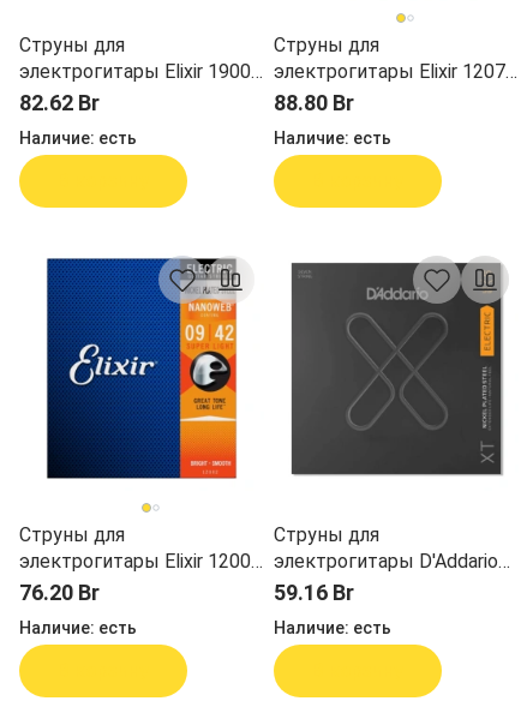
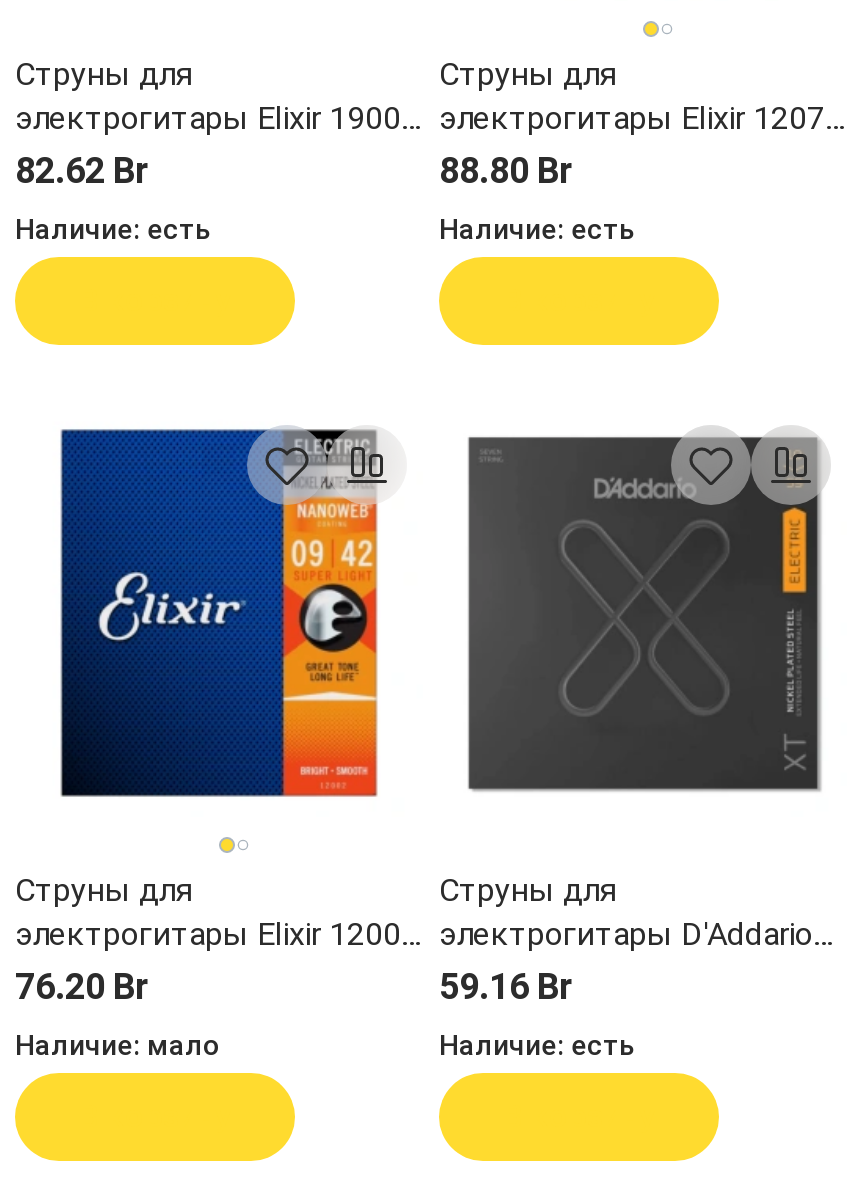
[19,618,137,637] Наличие: есть -> [15,1029,221,1061] Наличие: мало

